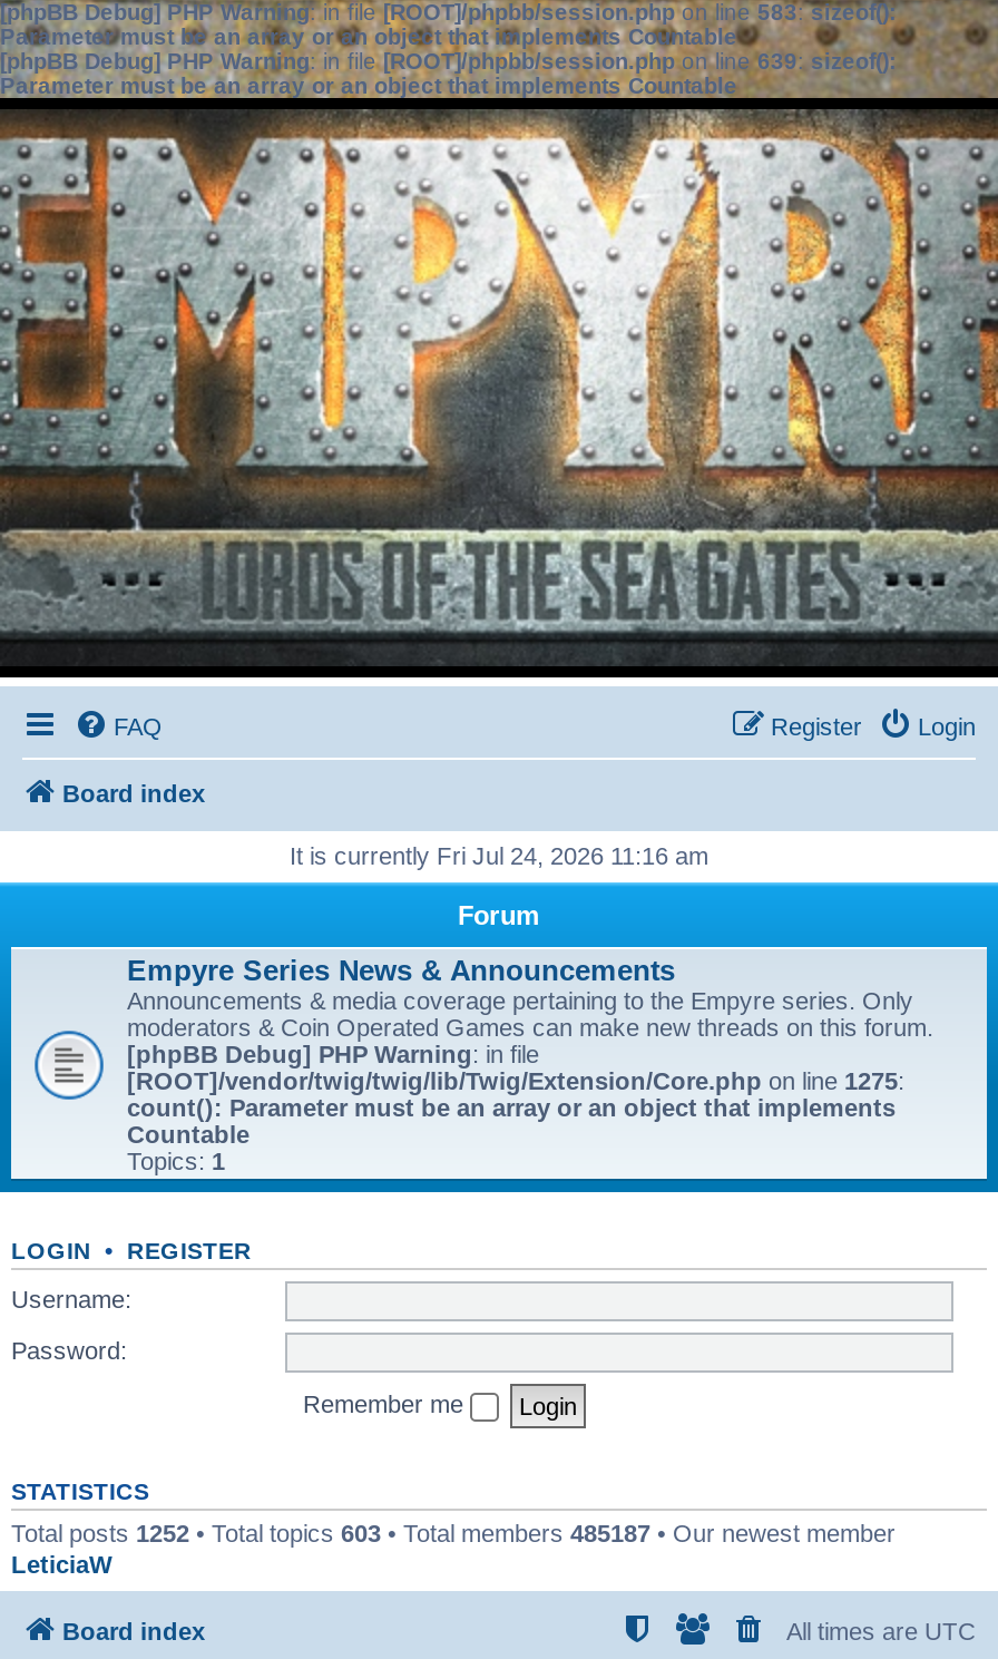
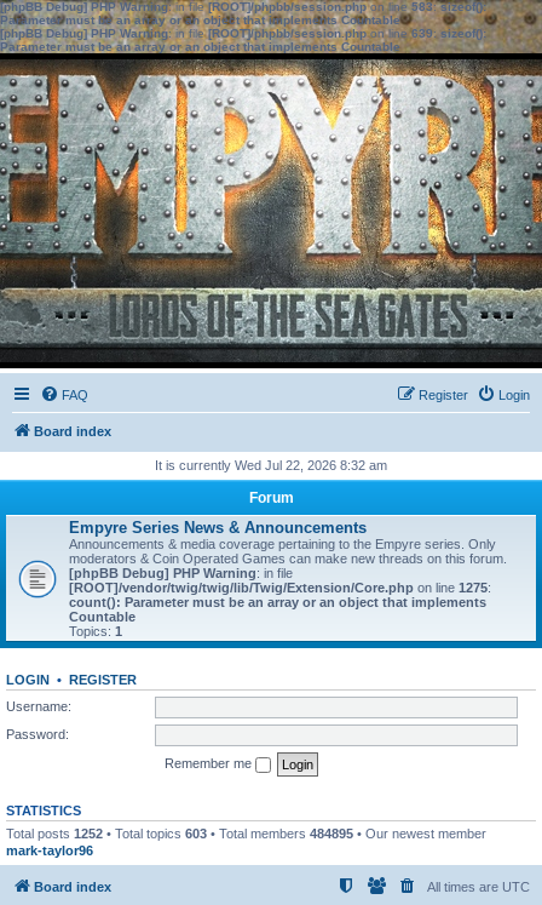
[290,842,708,869] It is currently Fri Jul 24, 2026 11:16 am -> [155,458,387,472] It is currently Wed Jul 22, 2026 8:32 am
[11,1519,896,1577] Total posts 1252 • Total topics 603 • Total members 485187 • Our newest member | LeticiaW -> [6,826,486,857] Total posts 1252 • Total topics 603 • Total members 484895 • Our newest member | mark-taylor96

